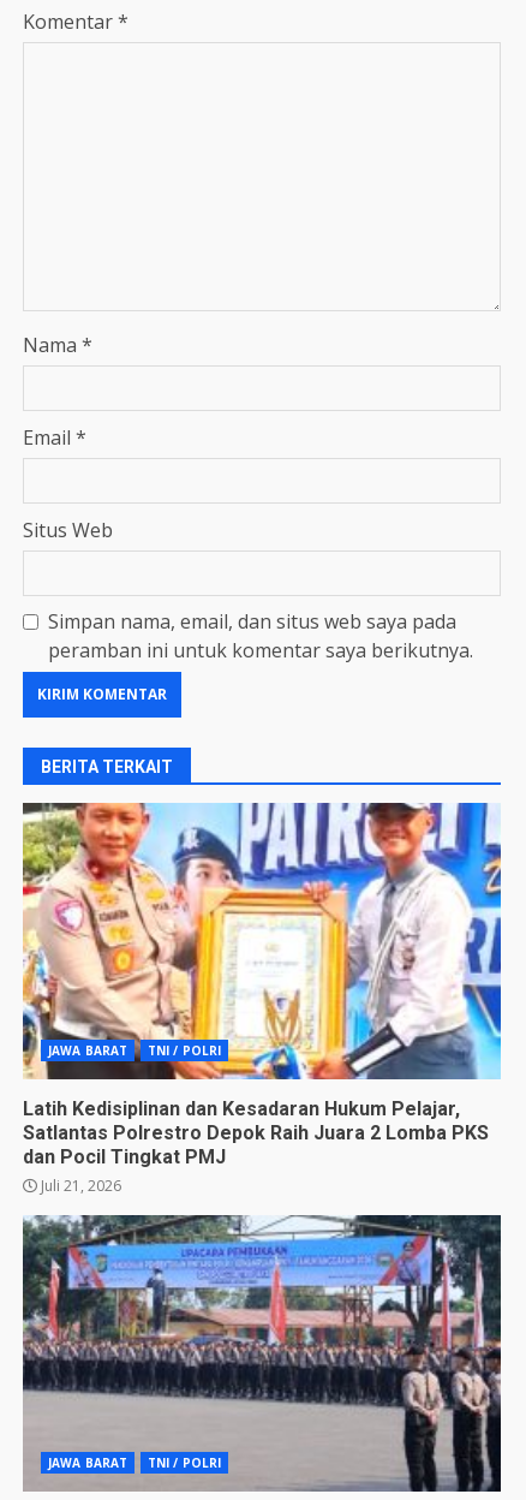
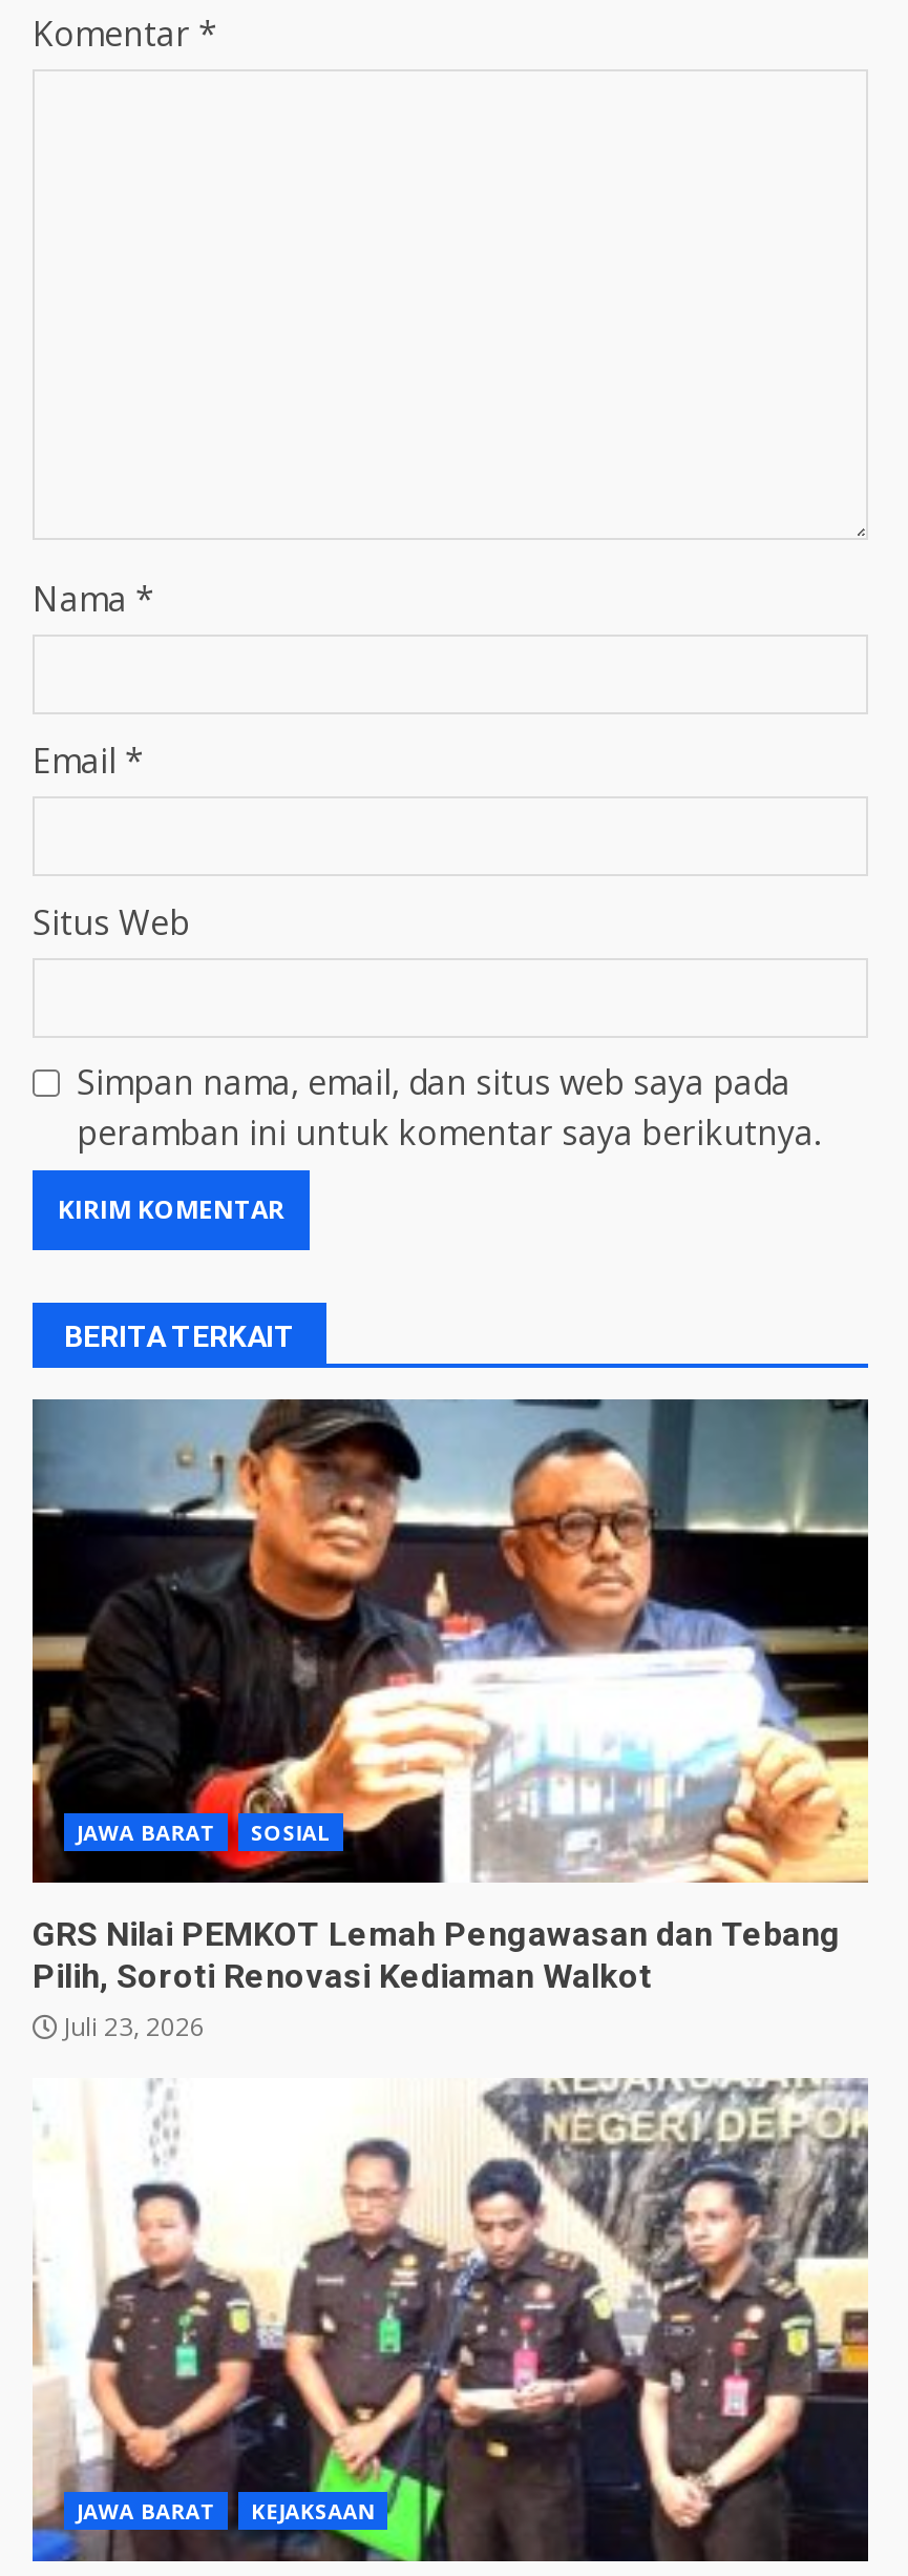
[22,802,502,1081] [image] | TNI / POLRI -> [30,1397,870,1885] [image] | SOSIAL
[23,1097,489,1196] Latih Kedisiplinan dan Kesadaran Hukum Pelajar, | Satlantas Polrestro Depok Raih Juara 2 Lomba PKS | dan Pocil Tingkat PMJ | Juli 21, 2026 -> [33,1914,841,2044] GRS Nilai PEMKOT Lemah Pengawasan dan Tebang | Pilih, Soroti Renovasi Kediaman Walkot | Juli 23, 2026
[22,1214,502,1493] [image] | TNI / POLRI -> [30,2078,870,2563] [image] | KEJAKSAAN

